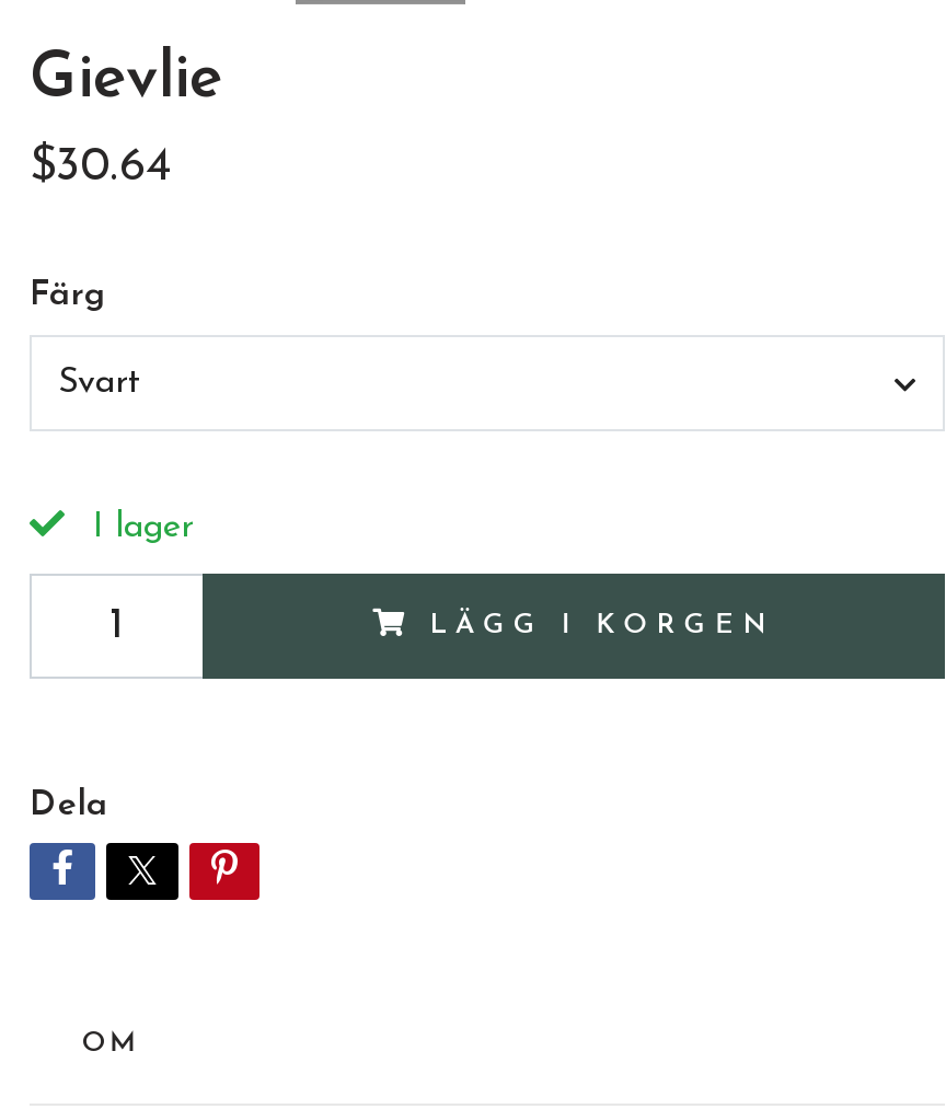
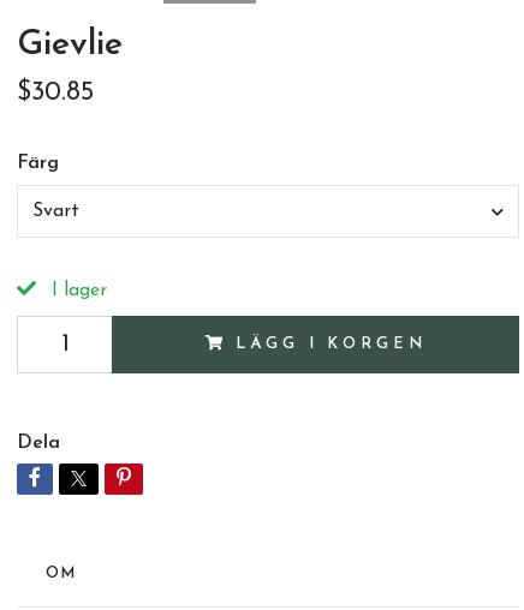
[30,145,172,191] $30.64 -> [17,81,94,106] $30.85

